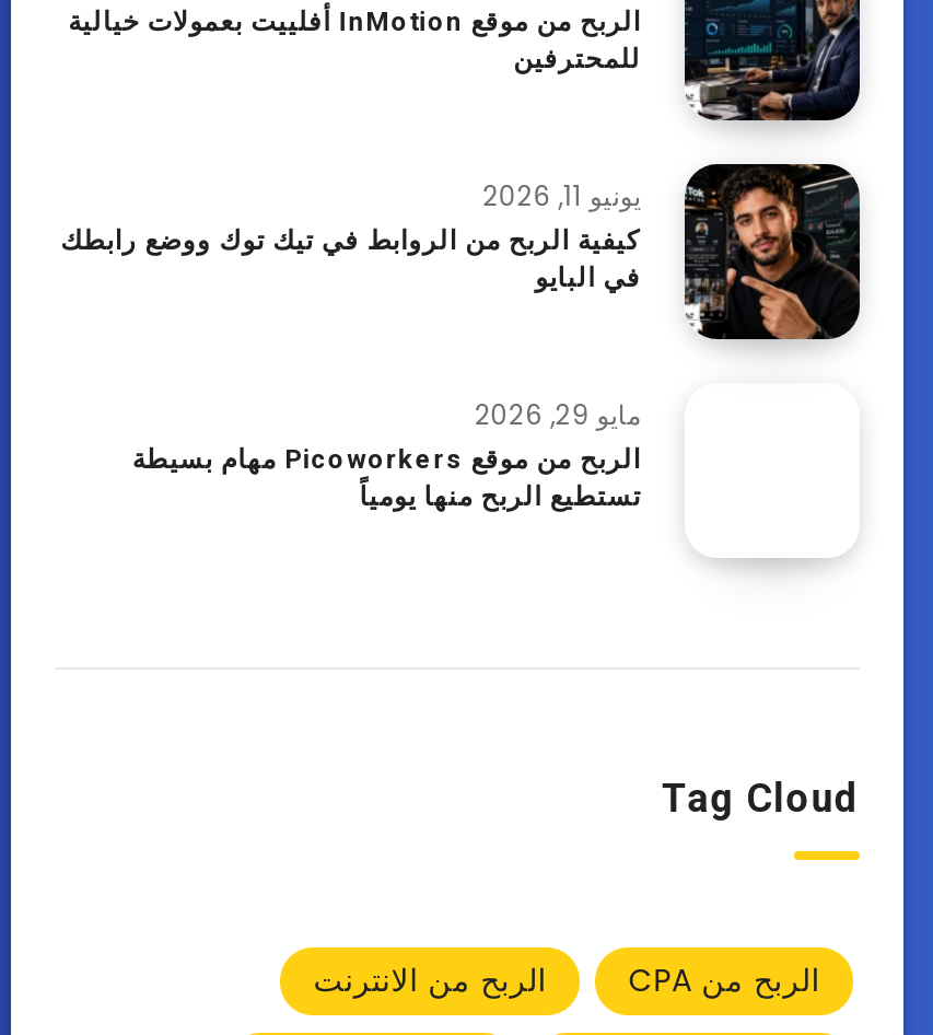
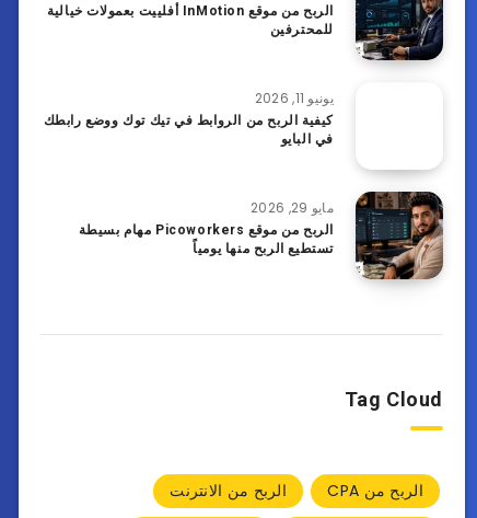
[683,162,862,341] [image] -> none
none -> [354,191,444,280] [image]

